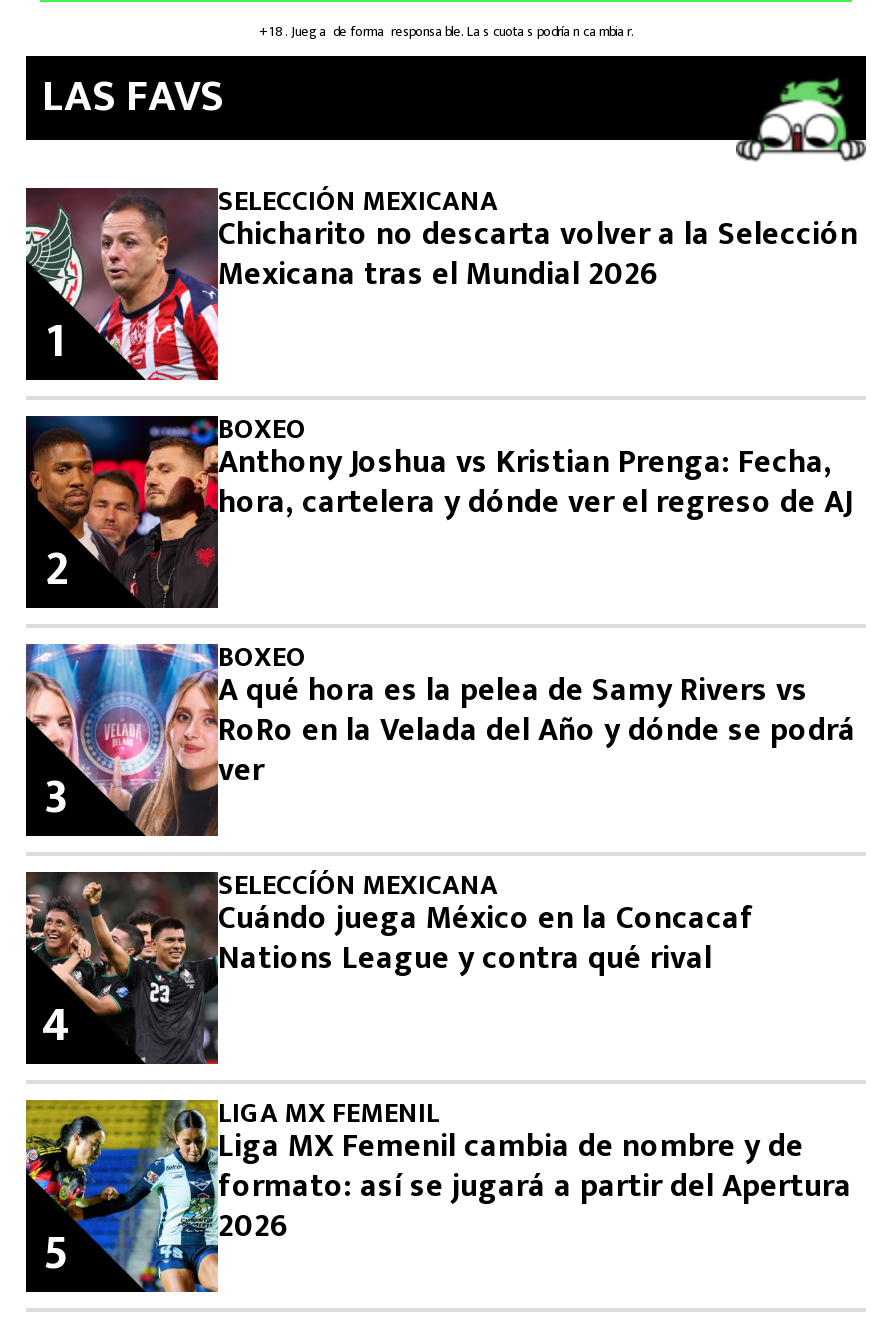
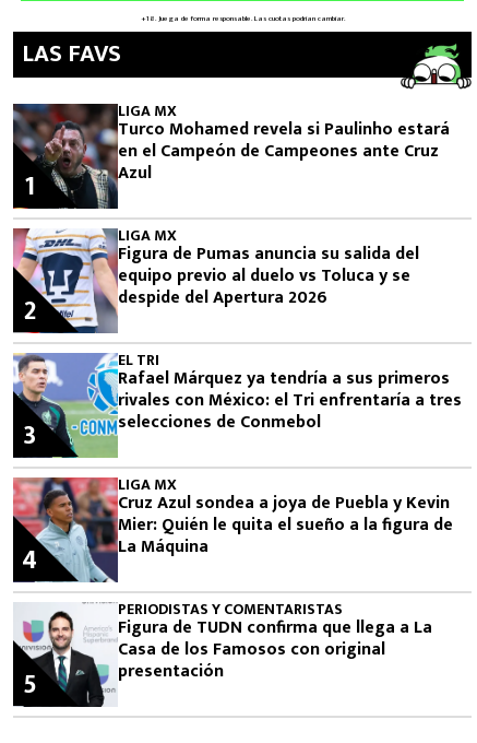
[24,179,858,382] [image] | SELECCIÓN MEXICANA | Chicharito no descarta volver a la Selección | Mexicana tras el Mundial 2026 -> [12,98,450,210] [image] | LIGA MX | Turco Mohamed revela si Paulinho estará | en el Campeón de Campeones ante Cruz | Azul
[24,407,852,610] [image] | BOXEO | Anthony Joshua vs Kristian Prenga: Fecha, | hora, cartelera y dónde ver el regreso de AJ -> [12,222,419,334] [image] | LIGA MX | Figura de Pumas anuncia su salida del | equipo previo al duelo vs Toluca y se | despide del Apertura 2026
[24,635,856,838] [image] | BOXEO | A qué hora es la pelea de Samy Rivers vs | RoRo en la Velada del Año y dónde se podrá | ver -> [12,347,462,459] [image] | EL TRI | Rafael Márquez ya tendría a sus primeros | rivales con México: el Tri enfrentaría a tres | selecciones de Conmebol
[24,863,754,1066] [image] | SELECCÍÓN MEXICANA | Cuándo juega México en la Concacaf | Nations League y contra qué rival -> [12,472,453,583] [image] | LIGA MX | Cruz Azul sondea a joya de Puebla y Kevin | Mier: Quién le quita el sueño a la figura de | La Máquina
[24,1091,852,1294] [image] | LIGA MX FEMENIL | Liga MX Femenil cambia de nombre y de | formato: así se jugará a partir del Apertura | 2026 -> [13,596,432,708] [image] | PERIODISTAS Y COMENTARISTAS | Figura de TUDN confirma que llega a La | Casa de los Famosos con original | presentación

